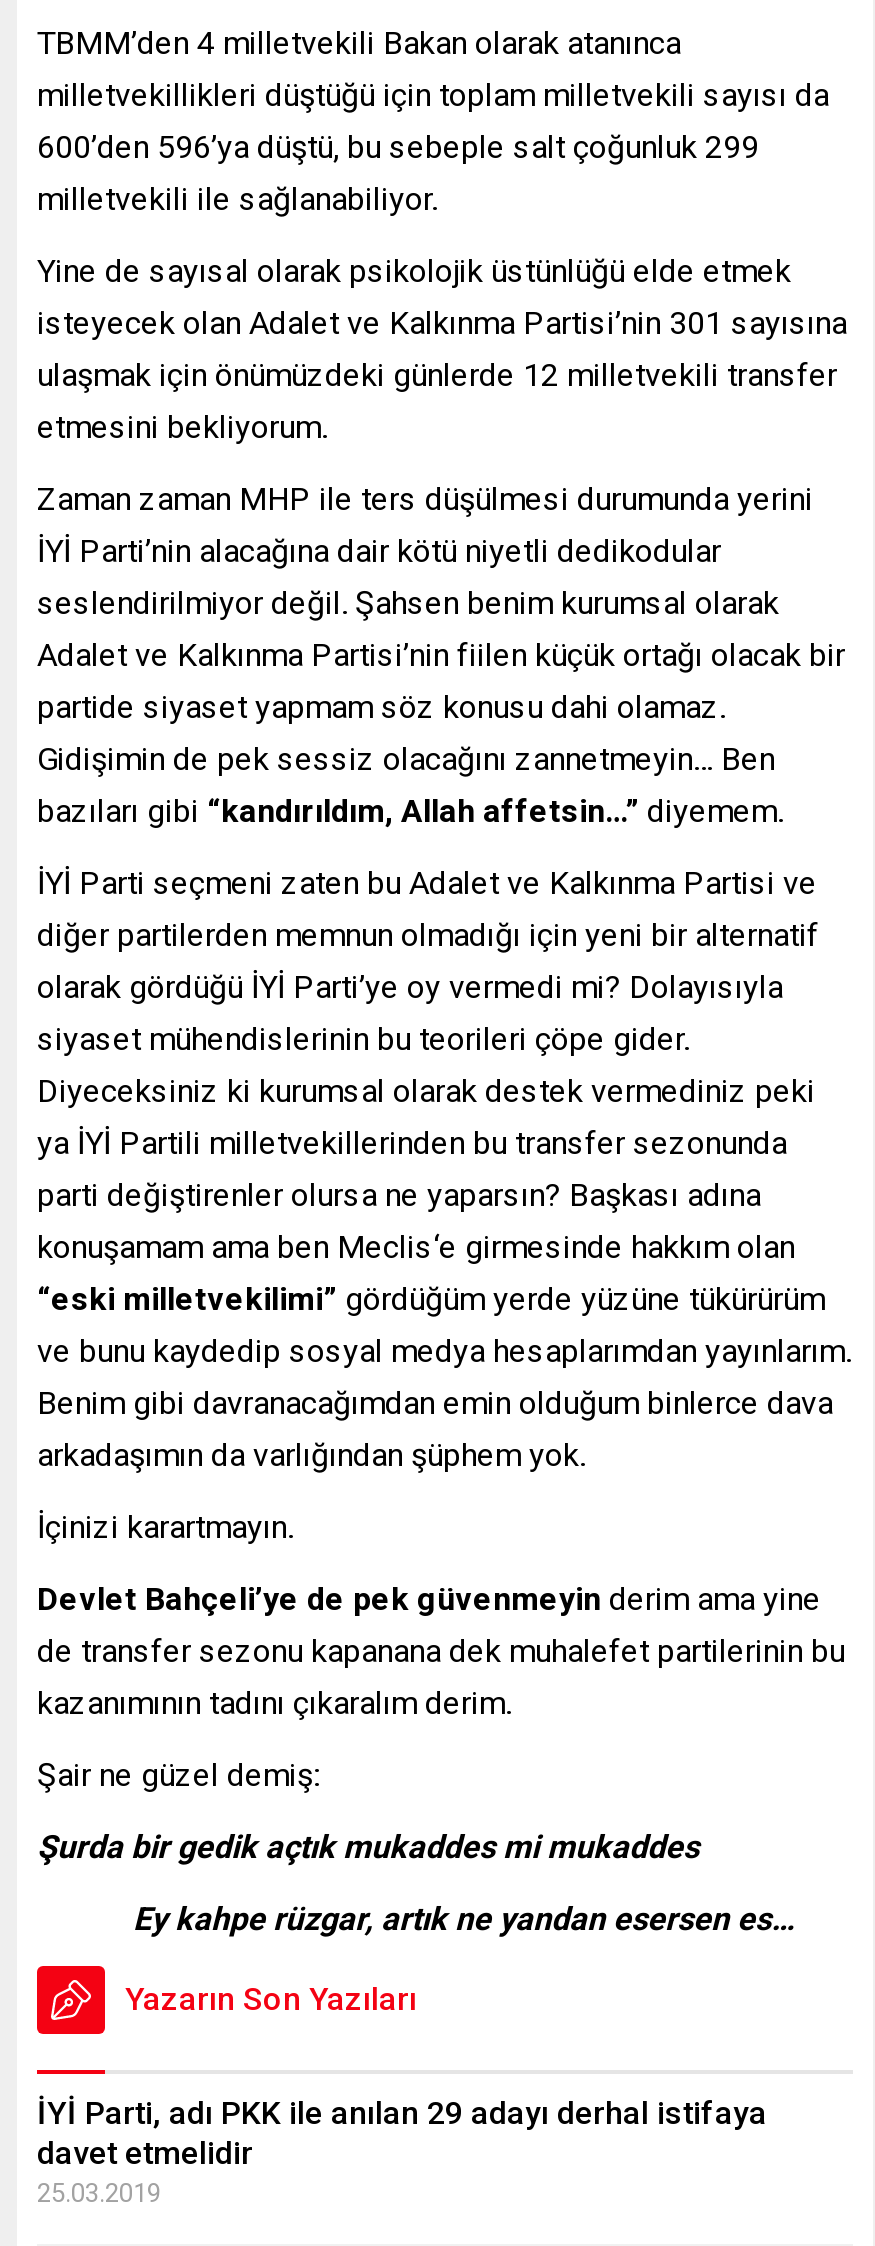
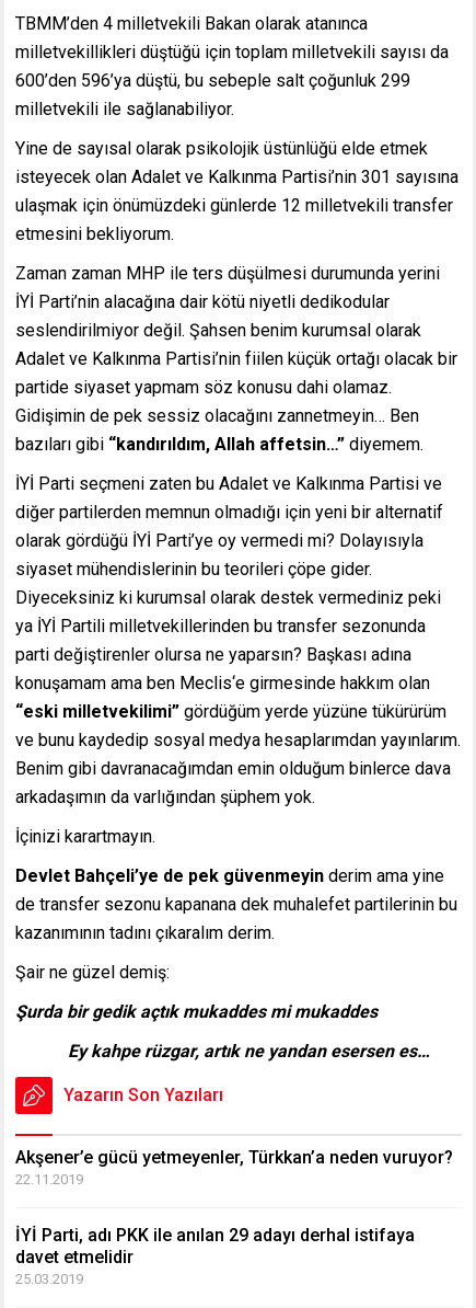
none -> [15,1147,453,1187] Akşener’e gücü yetmeyenler, Türkkan’a neden vuruyor? | 22.11.2019

